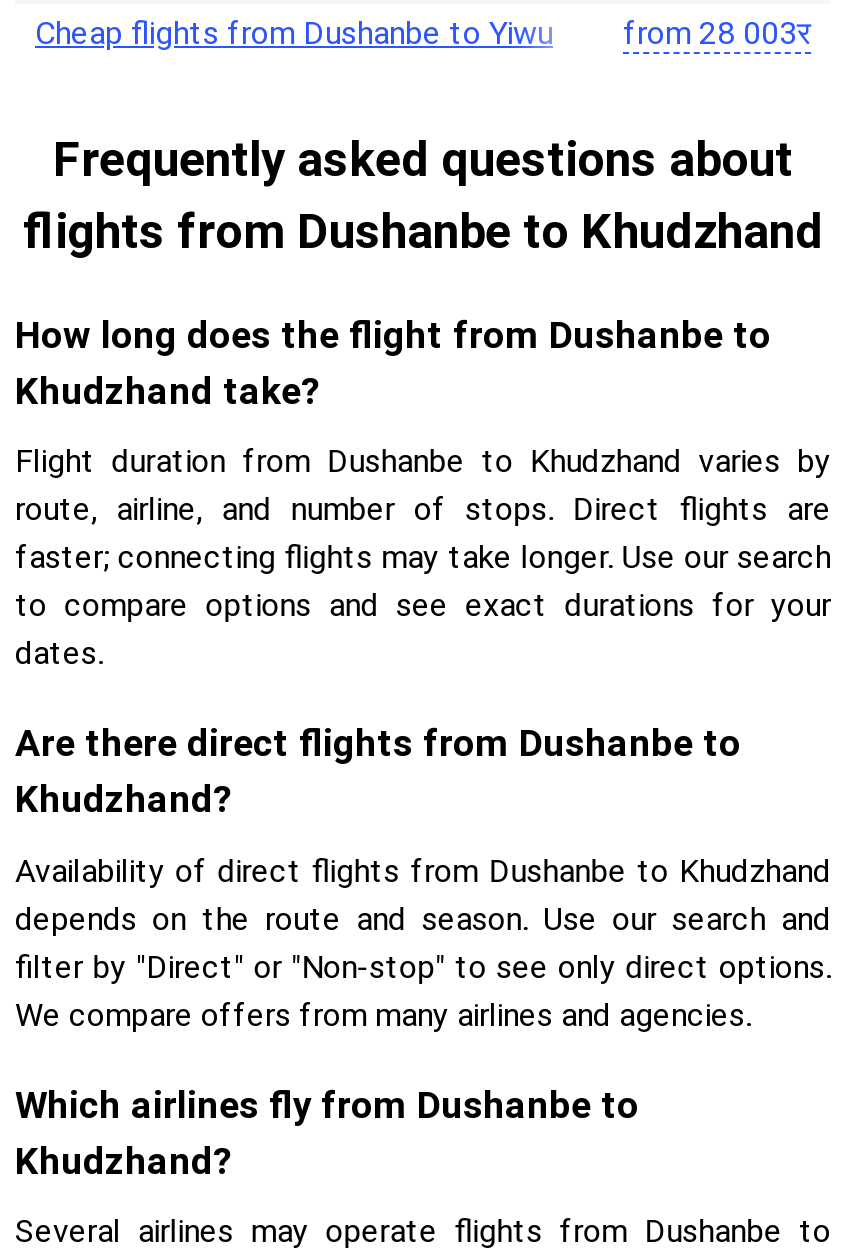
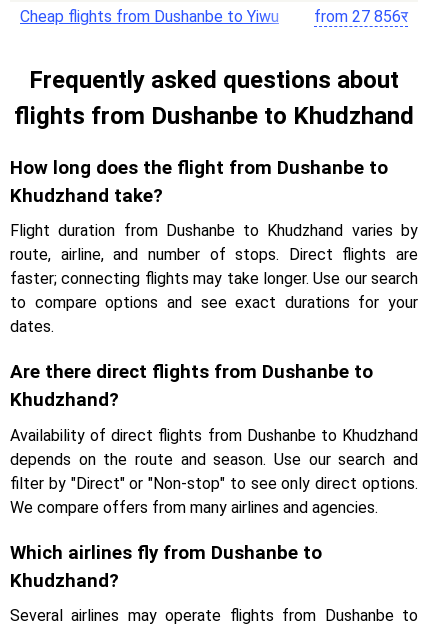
[35,14,811,52] Cheap flights from Dushanbe to Yiwu from 28 003र -> [20,7,408,26] Cheap flights from Dushanbe to Yiwu from 27 856र

